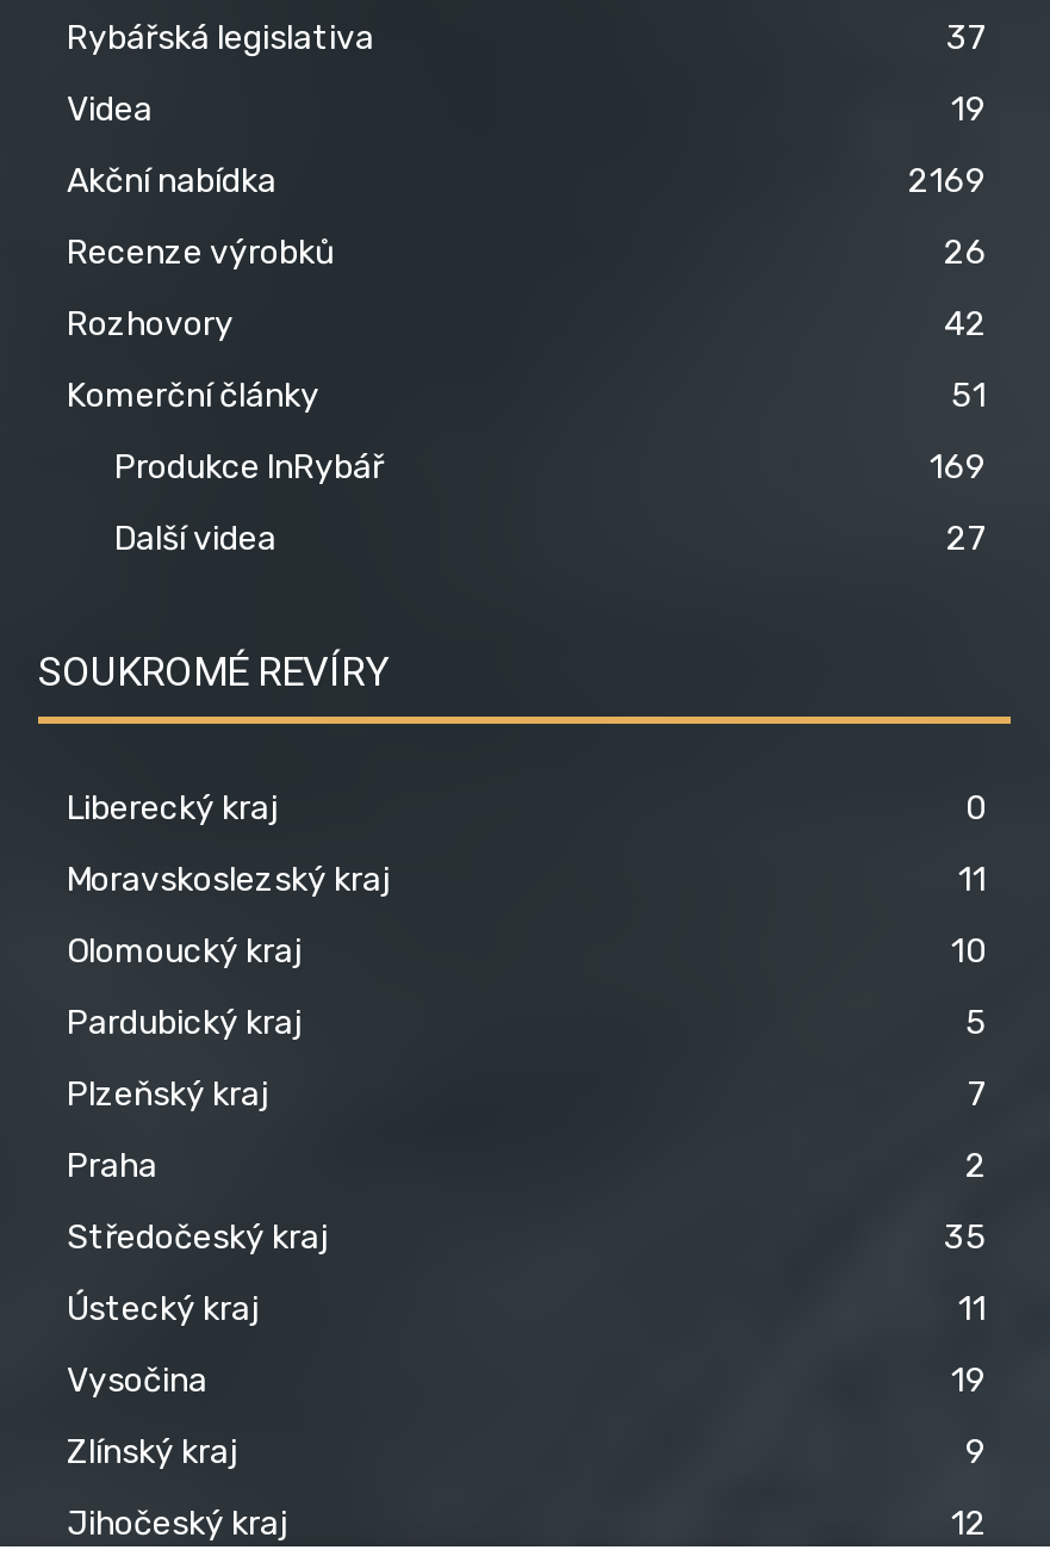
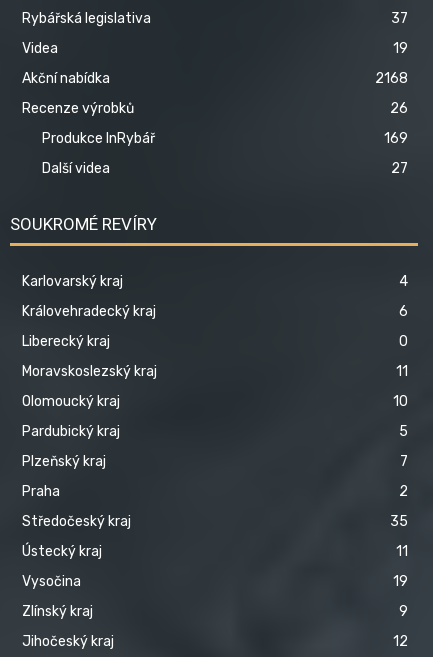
[908,161,987,201] 2169 -> [375,70,408,87] 2168
[67,304,987,416] Rozhovory | 42 | Komerční články | 51 -> none
moved [38,447,987,695] -> [10,130,408,234]: Produkce InRybář | 169 | Další videa | 27 | SOUKROMÉ REVÍRY
none -> [22,273,408,320] Karlovarský kraj | 4 | Královehradecký kraj | 6

